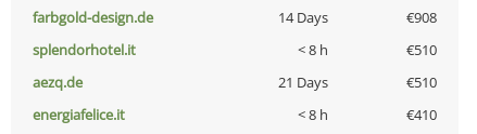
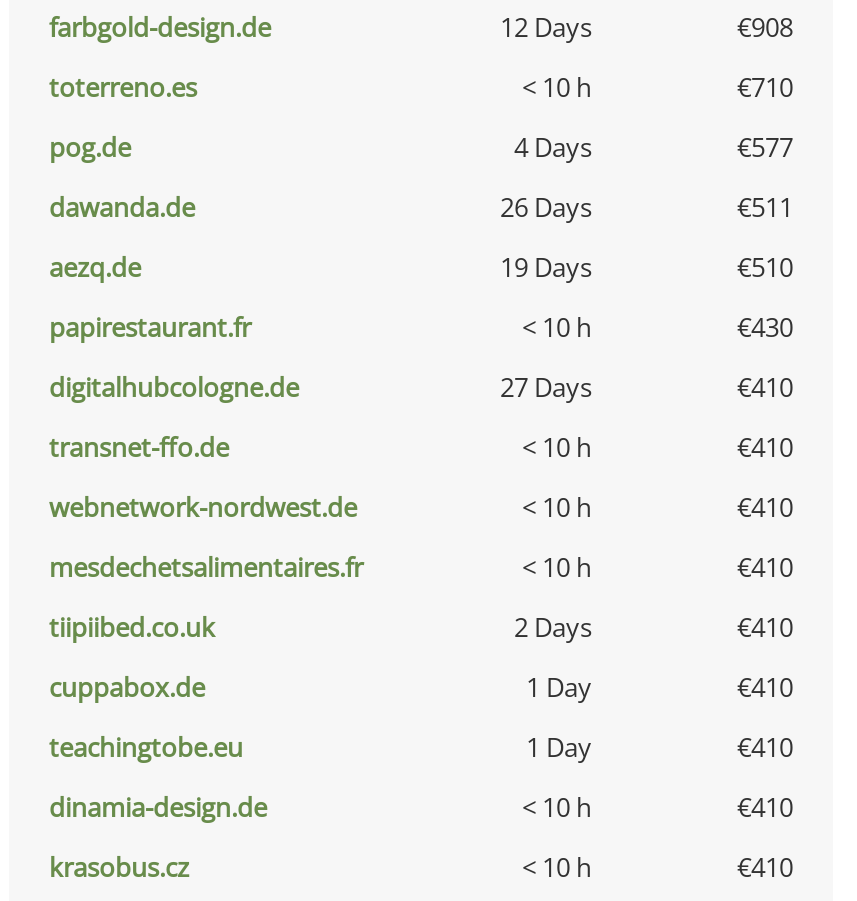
[278,8,328,27] 14 Days -> [500,9,592,45] 12 Days
[33,40,328,59] splendorhotel.it | < 8 h -> [49,69,793,285] toterreno.es | < 10 h | €710 | pog.de | 4 Days | €577 | dawanda.de | 26 Days | €511 | aezq.de | 19 Days
[33,72,437,124] aezq.de | 21 Days | €510 | energiafelice.it | < 8 h -> [49,309,793,885] papirestaurant.fr | < 10 h | €430 | digitalhubcologne.de | 27 Days | €410 | transnet-ffo.de | < 10 h | €410 | webnetwork-nordwest.de | < 10 h | €410 | mesdechetsalimentaires.fr | < 10 h | €410 | tiipiibed.co.uk | 2 Days | €410 | cuppabox.de | 1 Day | €410 | teachingtobe.eu | 1 Day | €410 | dinamia-design.de | < 10 h | €410 | krasobus.cz | < 10 h

